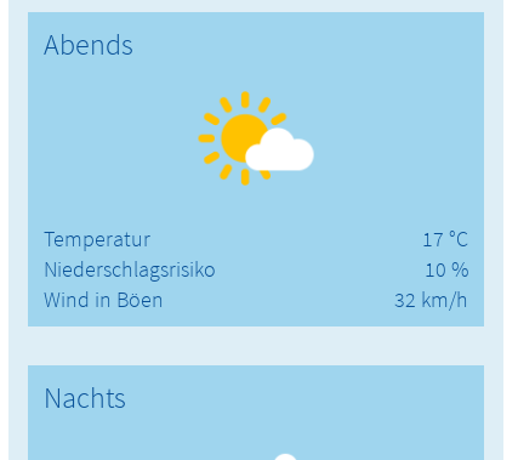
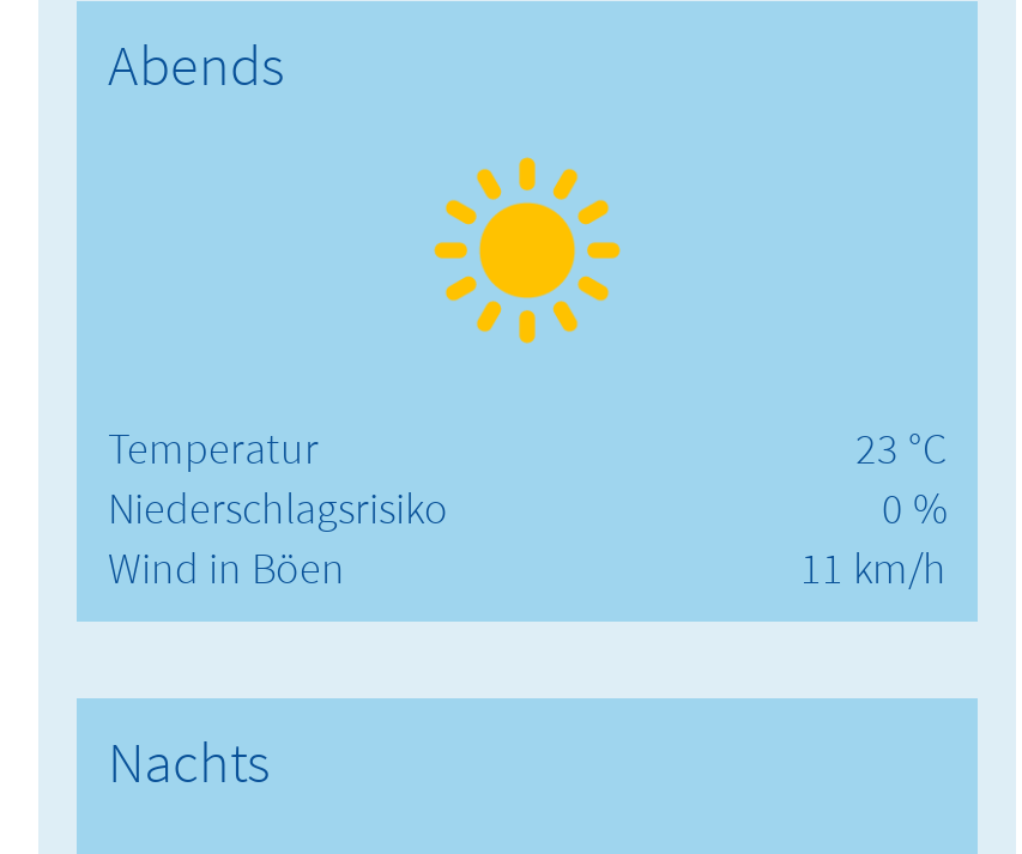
[197,90,315,187] [image] -> [412,155,640,346] [image]
[422,225,468,253] 17 °C -> [855,421,947,476] 23 °C
[425,255,468,283] 10 % -> [882,481,947,536] 0 %
[394,285,468,313] 32 km/h -> [800,541,947,596] 11 km/h

